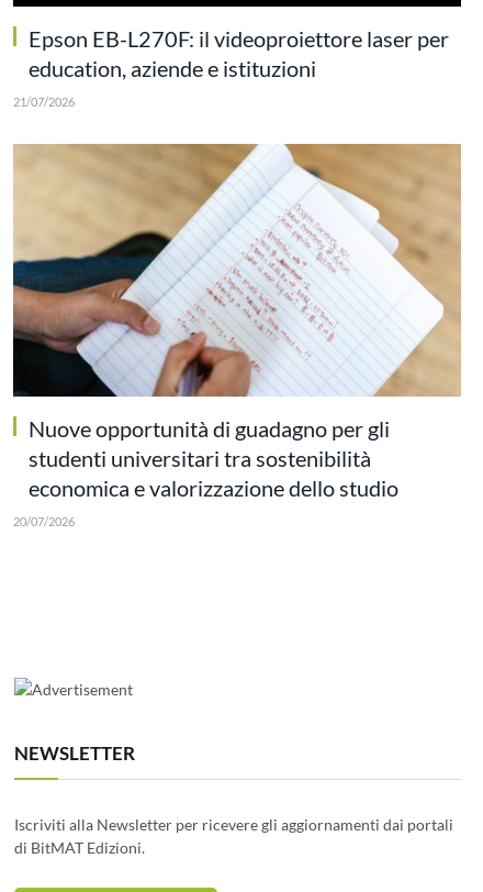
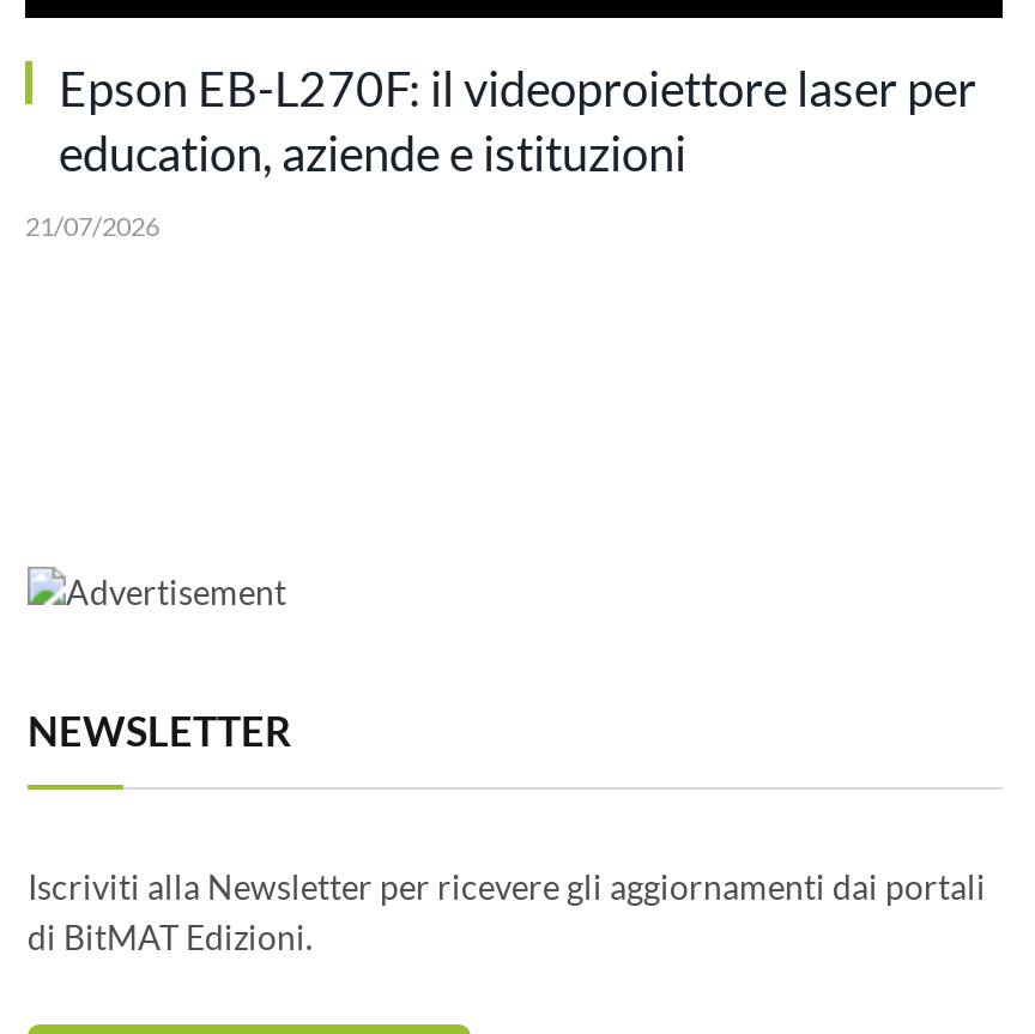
[12,143,461,528] [image] | Nuove opportunità di guadagno per gli | studenti universitari tra sostenibilità | economica e valorizzazione dello studio | 20/07/2026 -> none

